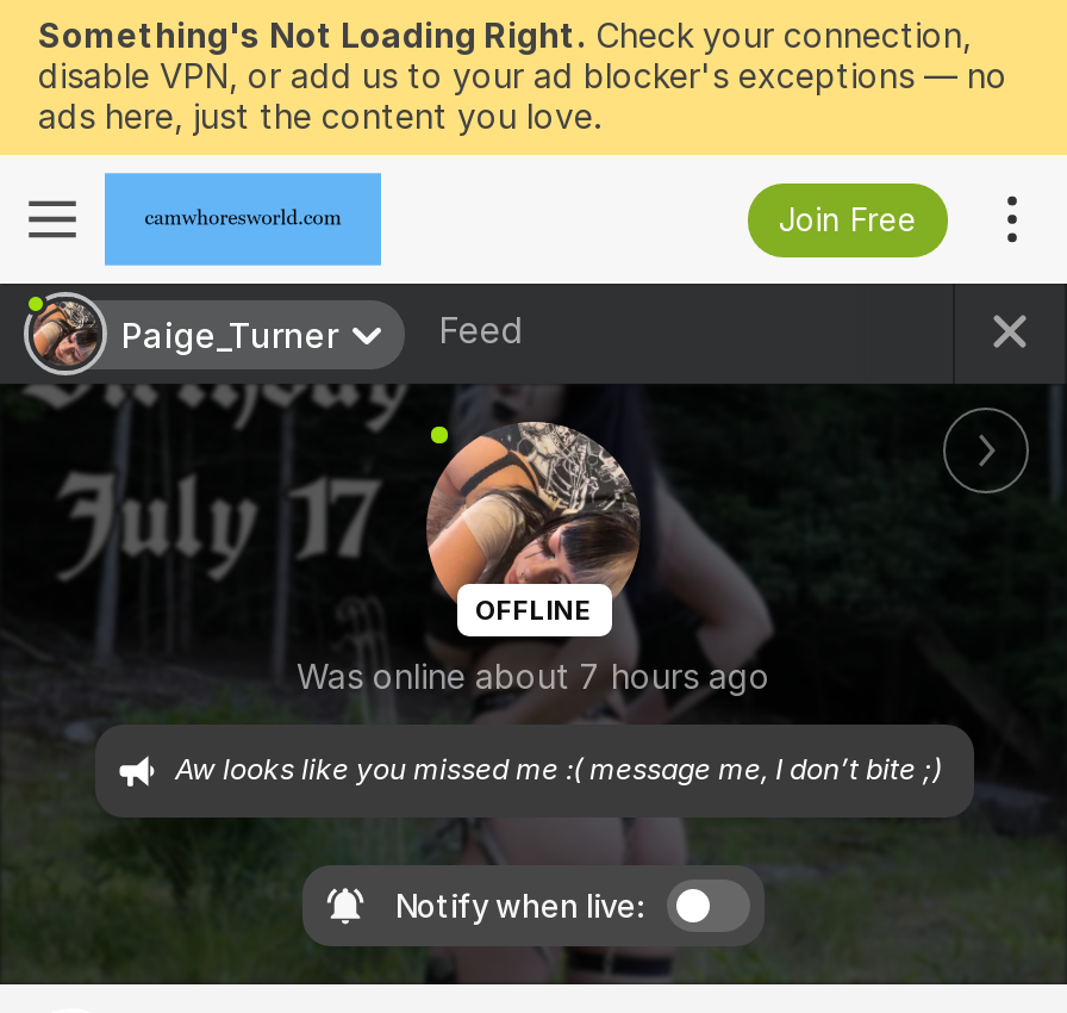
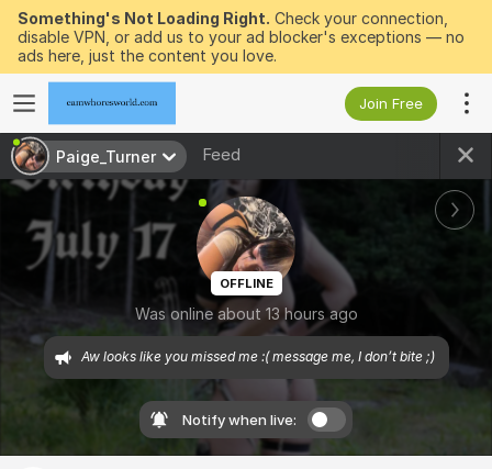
[297,656,770,697] Was online about 7 hours ago -> [135,305,357,323] Was online about 13 hours ago

